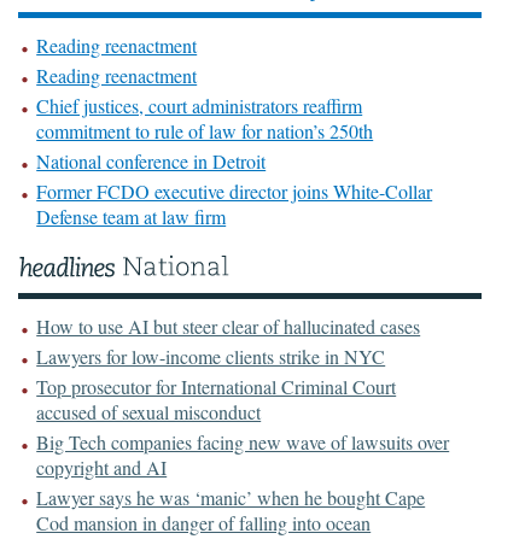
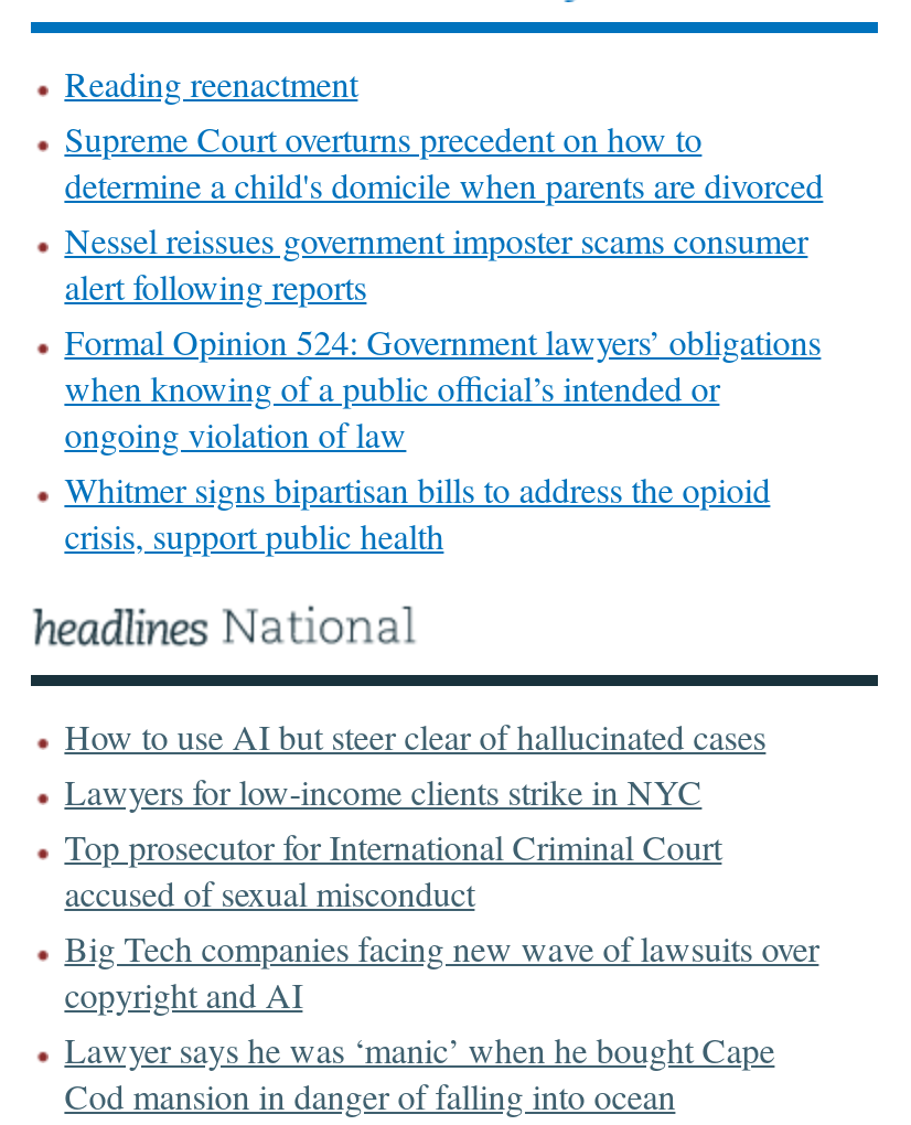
[36,62,432,229] Reading reenactment | Chief justices, court administrators reaffirm | commitment to rule of law for nation’s 250th | National conference in Detroit | Former FCDO executive director joins White-Collar | Defense team at law firm -> [64,114,823,557] Supreme Court overturns precedent on how to | determine a child's domicile when parents are divorced | Nessel reissues government imposter scams consumer | alert following reports | Formal Opinion 524: Government lawyers’ obligations | when knowing of a public official’s intended or | ongoing violation of law | Whitmer signs bipartisan bills to address the opioid | crisis, support public health

